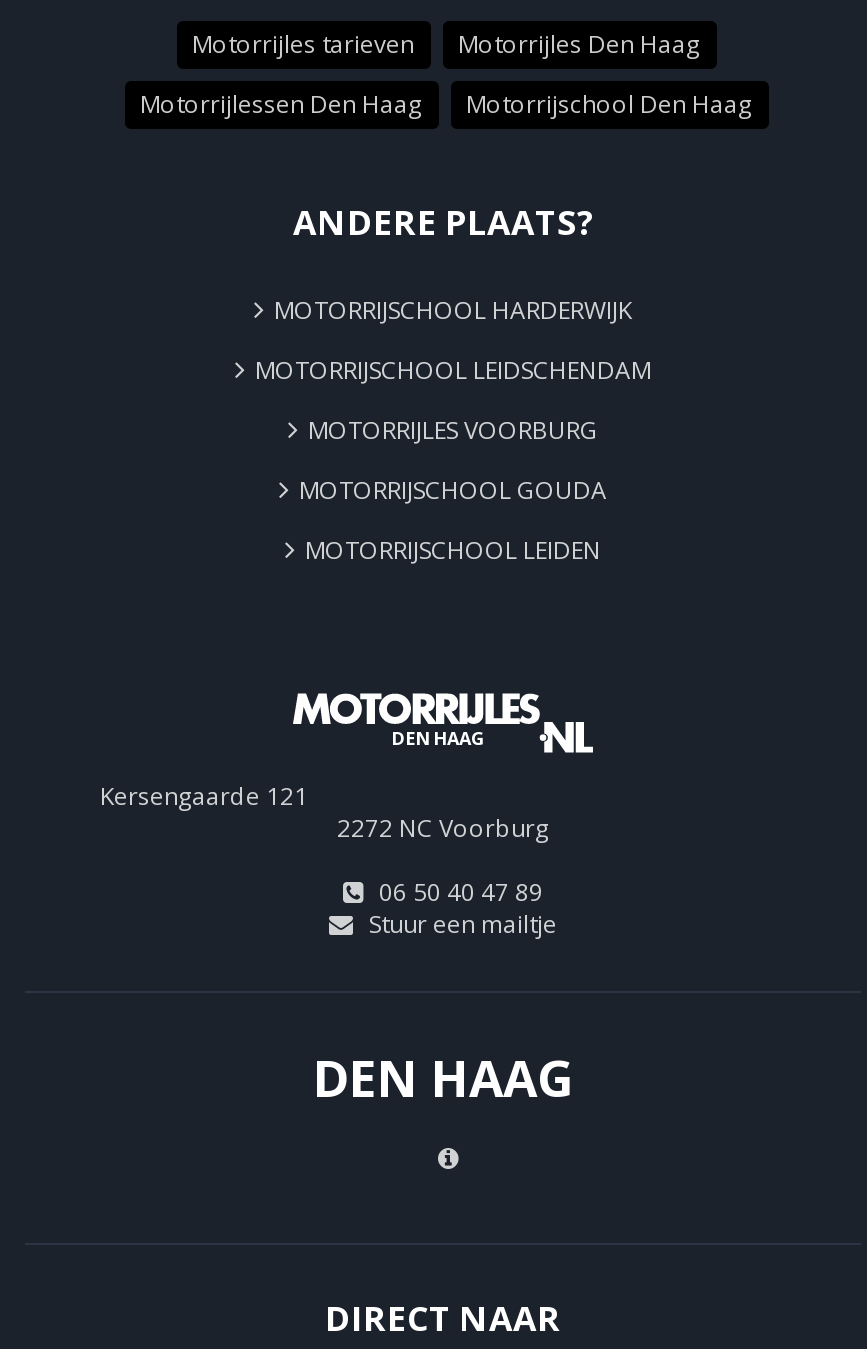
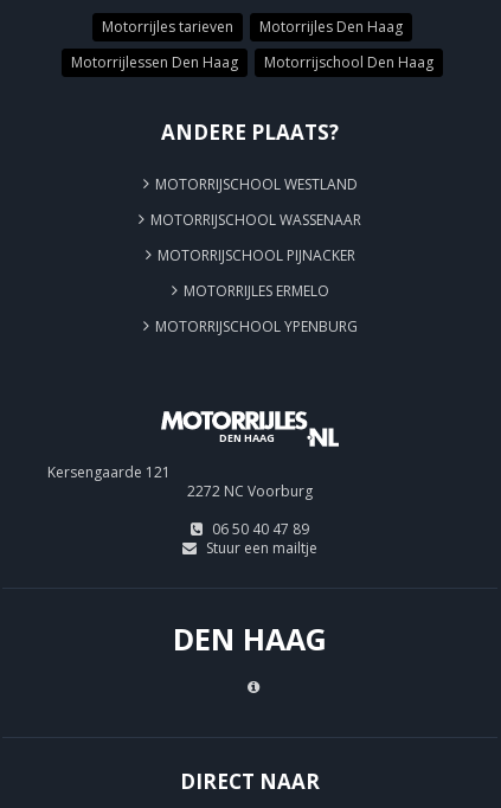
[274,292,632,326] MOTORRIJSCHOOL HARDERWIJK -> [155,174,357,194] MOTORRIJSCHOOL WESTLAND
[255,352,651,386] MOTORRIJSCHOOL LEIDSCHENDAM -> [150,209,361,229] MOTORRIJSCHOOL WASSENAAR
[308,412,598,446] MOTORRIJLES VOORBURG -> [157,245,355,265] MOTORRIJSCHOOL PIJNACKER
[299,472,607,506] MOTORRIJSCHOOL GOUDA -> [183,280,329,300] MOTORRIJLES ERMELO
[305,532,601,566] MOTORRIJSCHOOL LEIDEN -> [155,316,357,336] MOTORRIJSCHOOL YPENBURG

